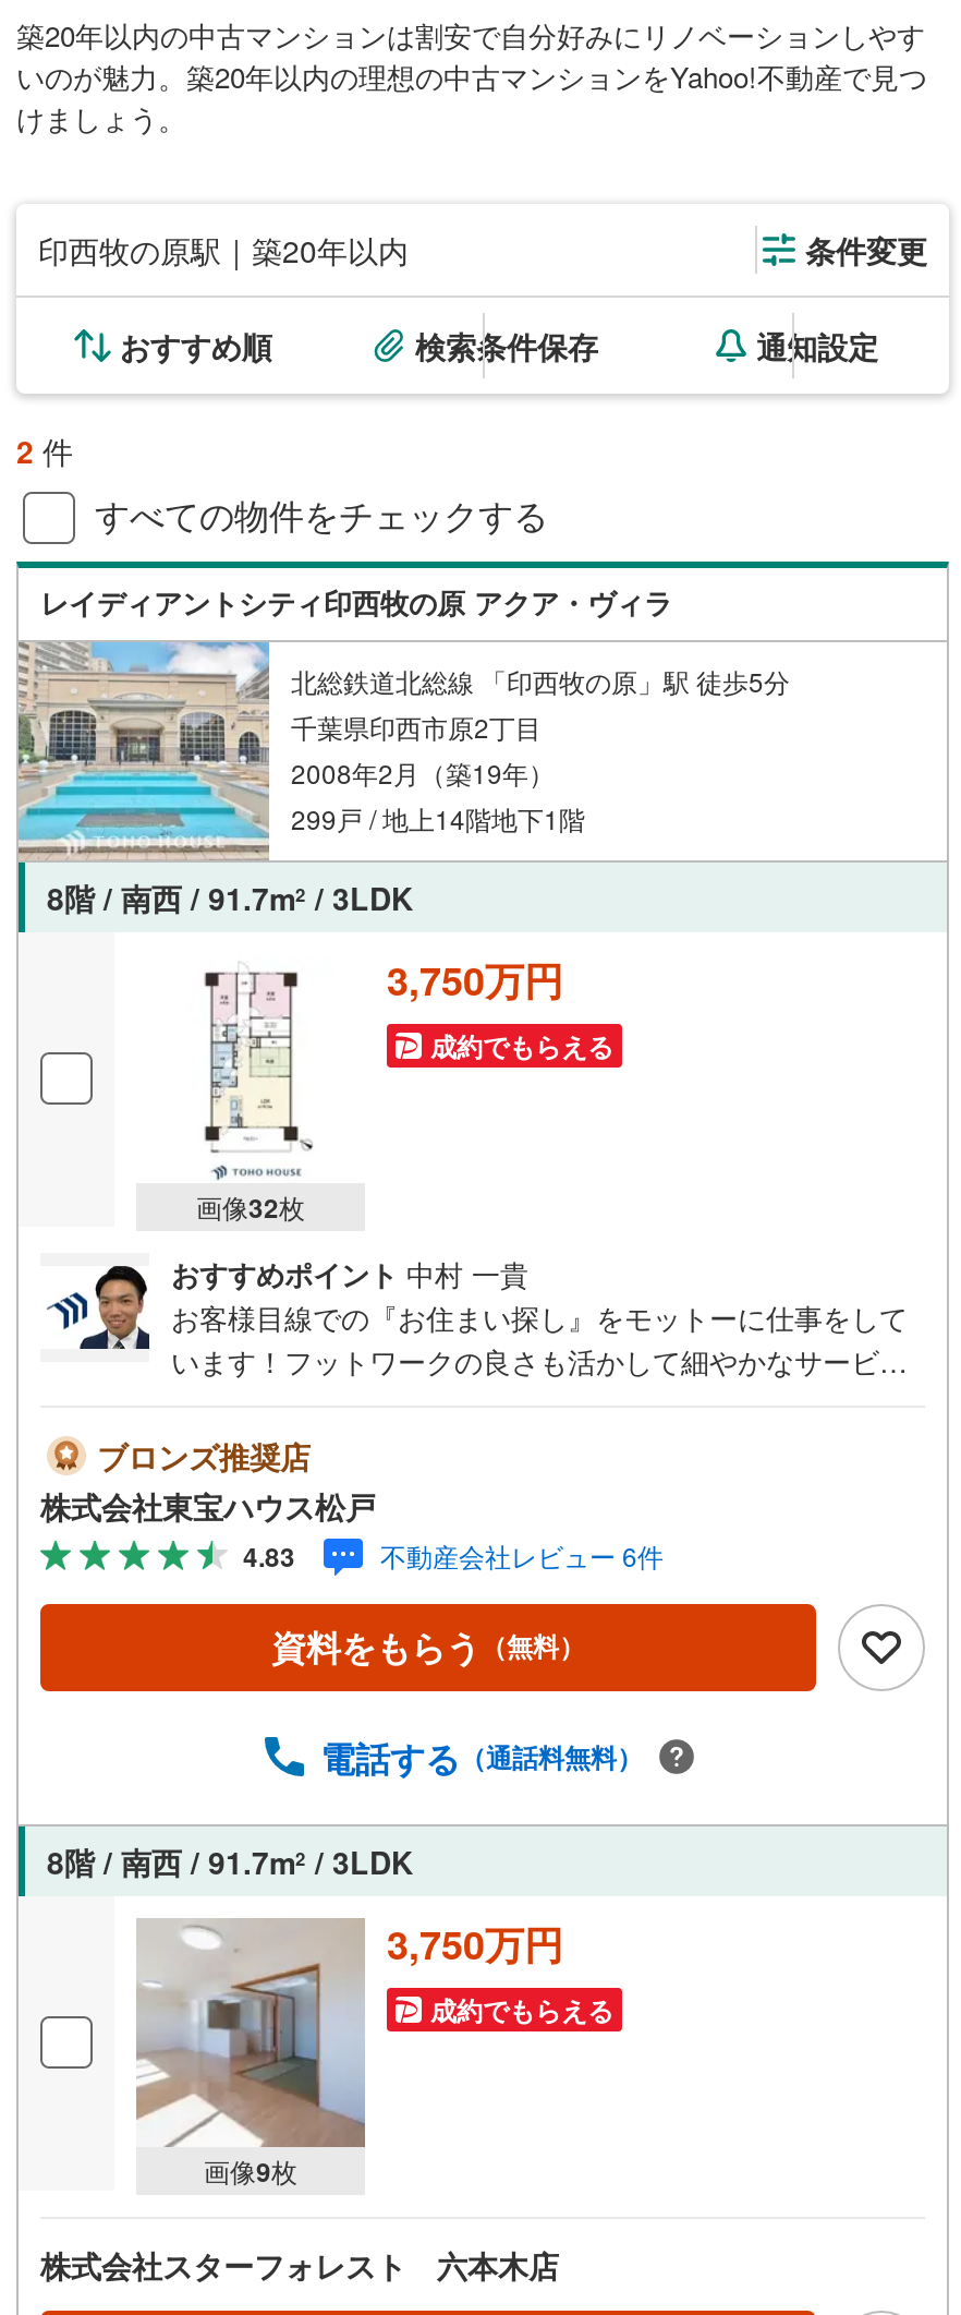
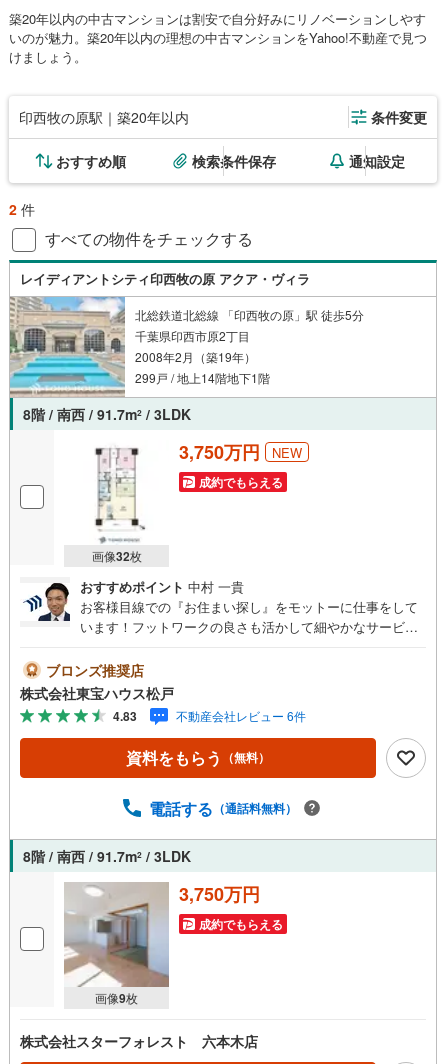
none -> [272,443,302,462] NEW

